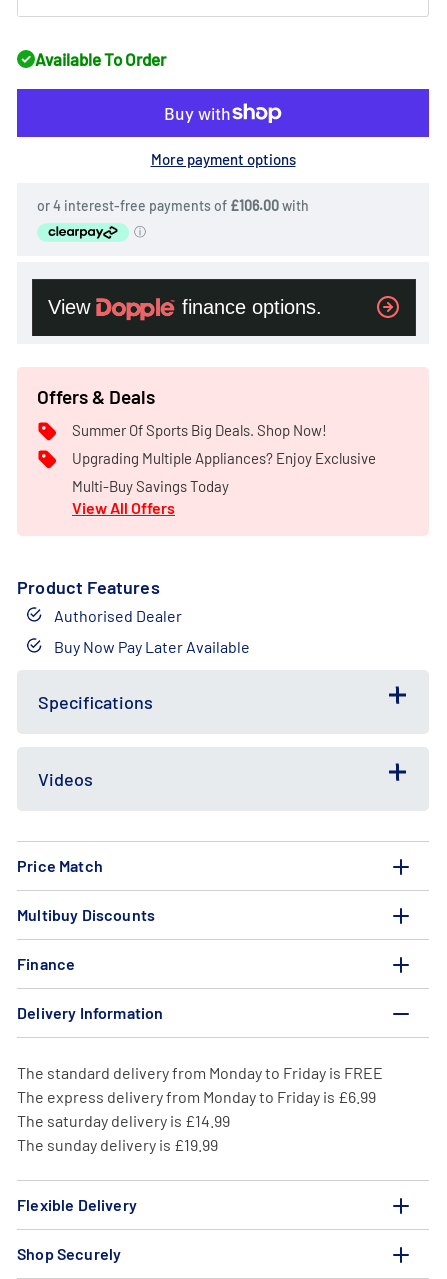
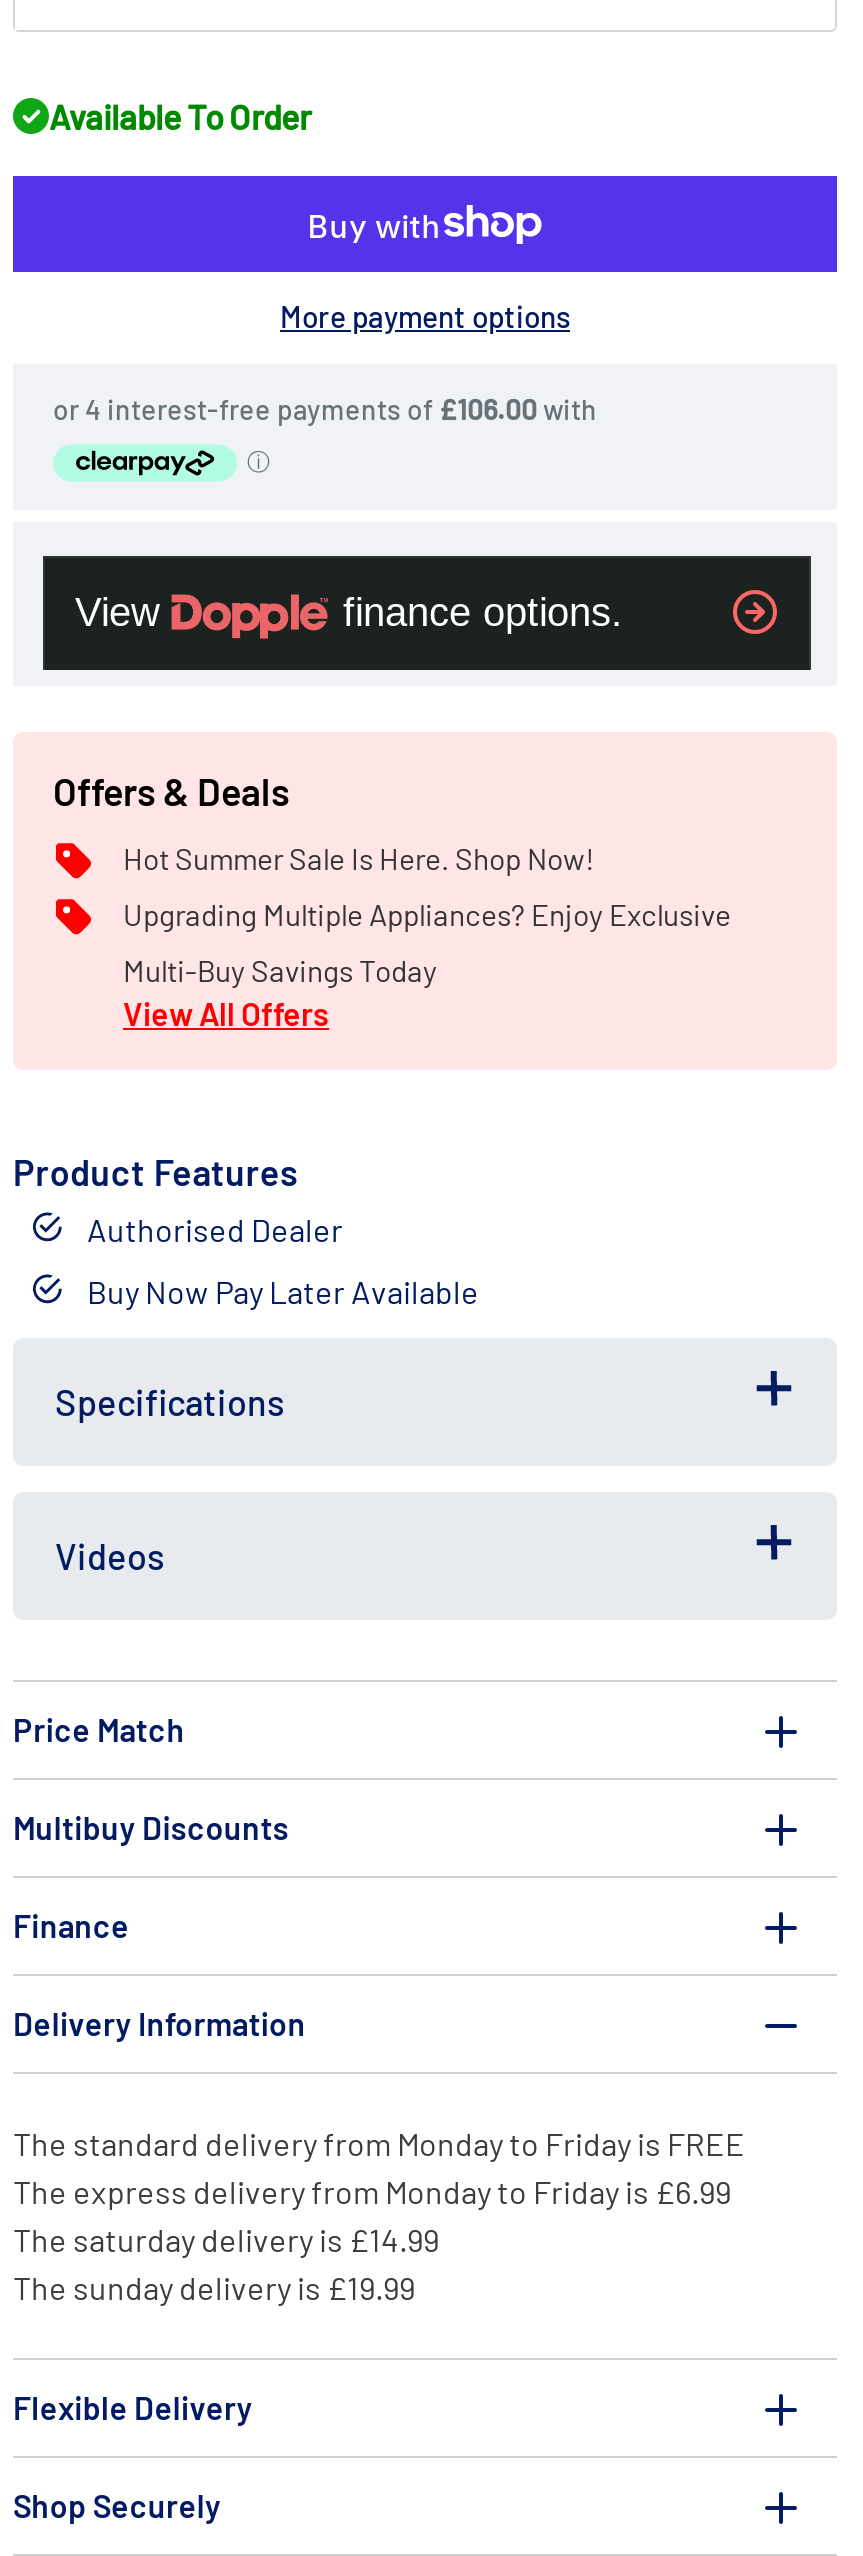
[72,421,327,439] Summer Of Sports Big Deals. Shop Now! -> [123,841,595,877] Hot Summer Sale Is Here. Shop Now!

